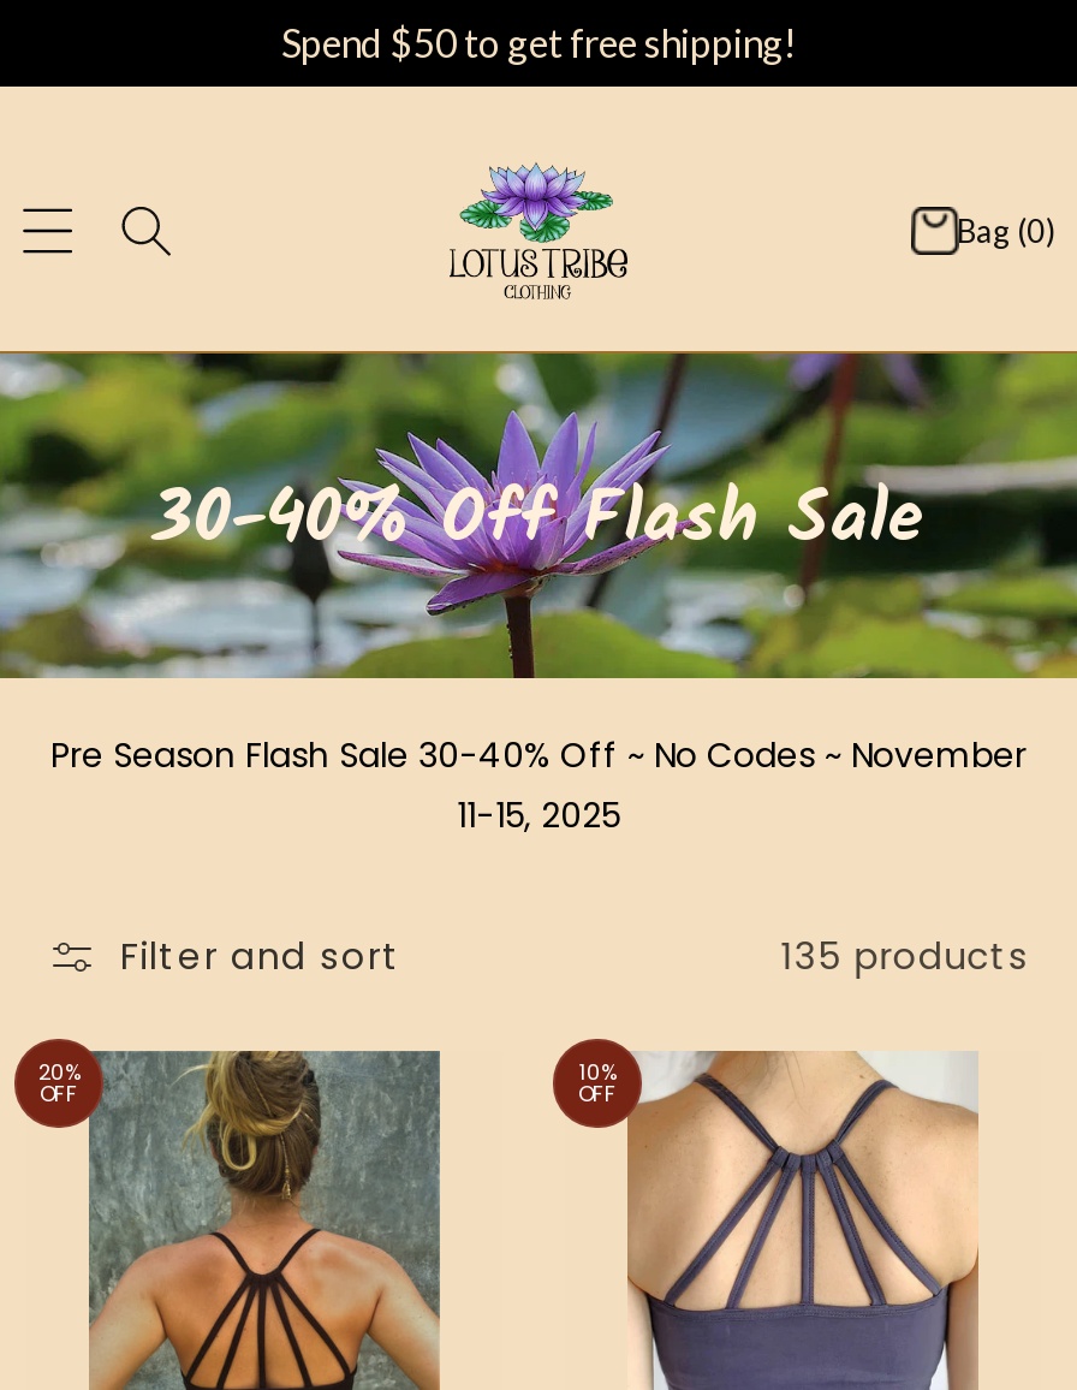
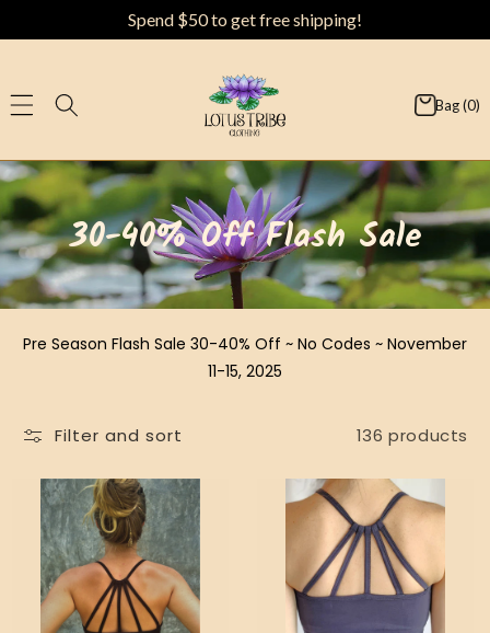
[38,931,1029,1107] 135 products | 20% | OFF -> [356,424,468,447] 136 products
[578,1057,617,1107] 10% | OFF -> none

